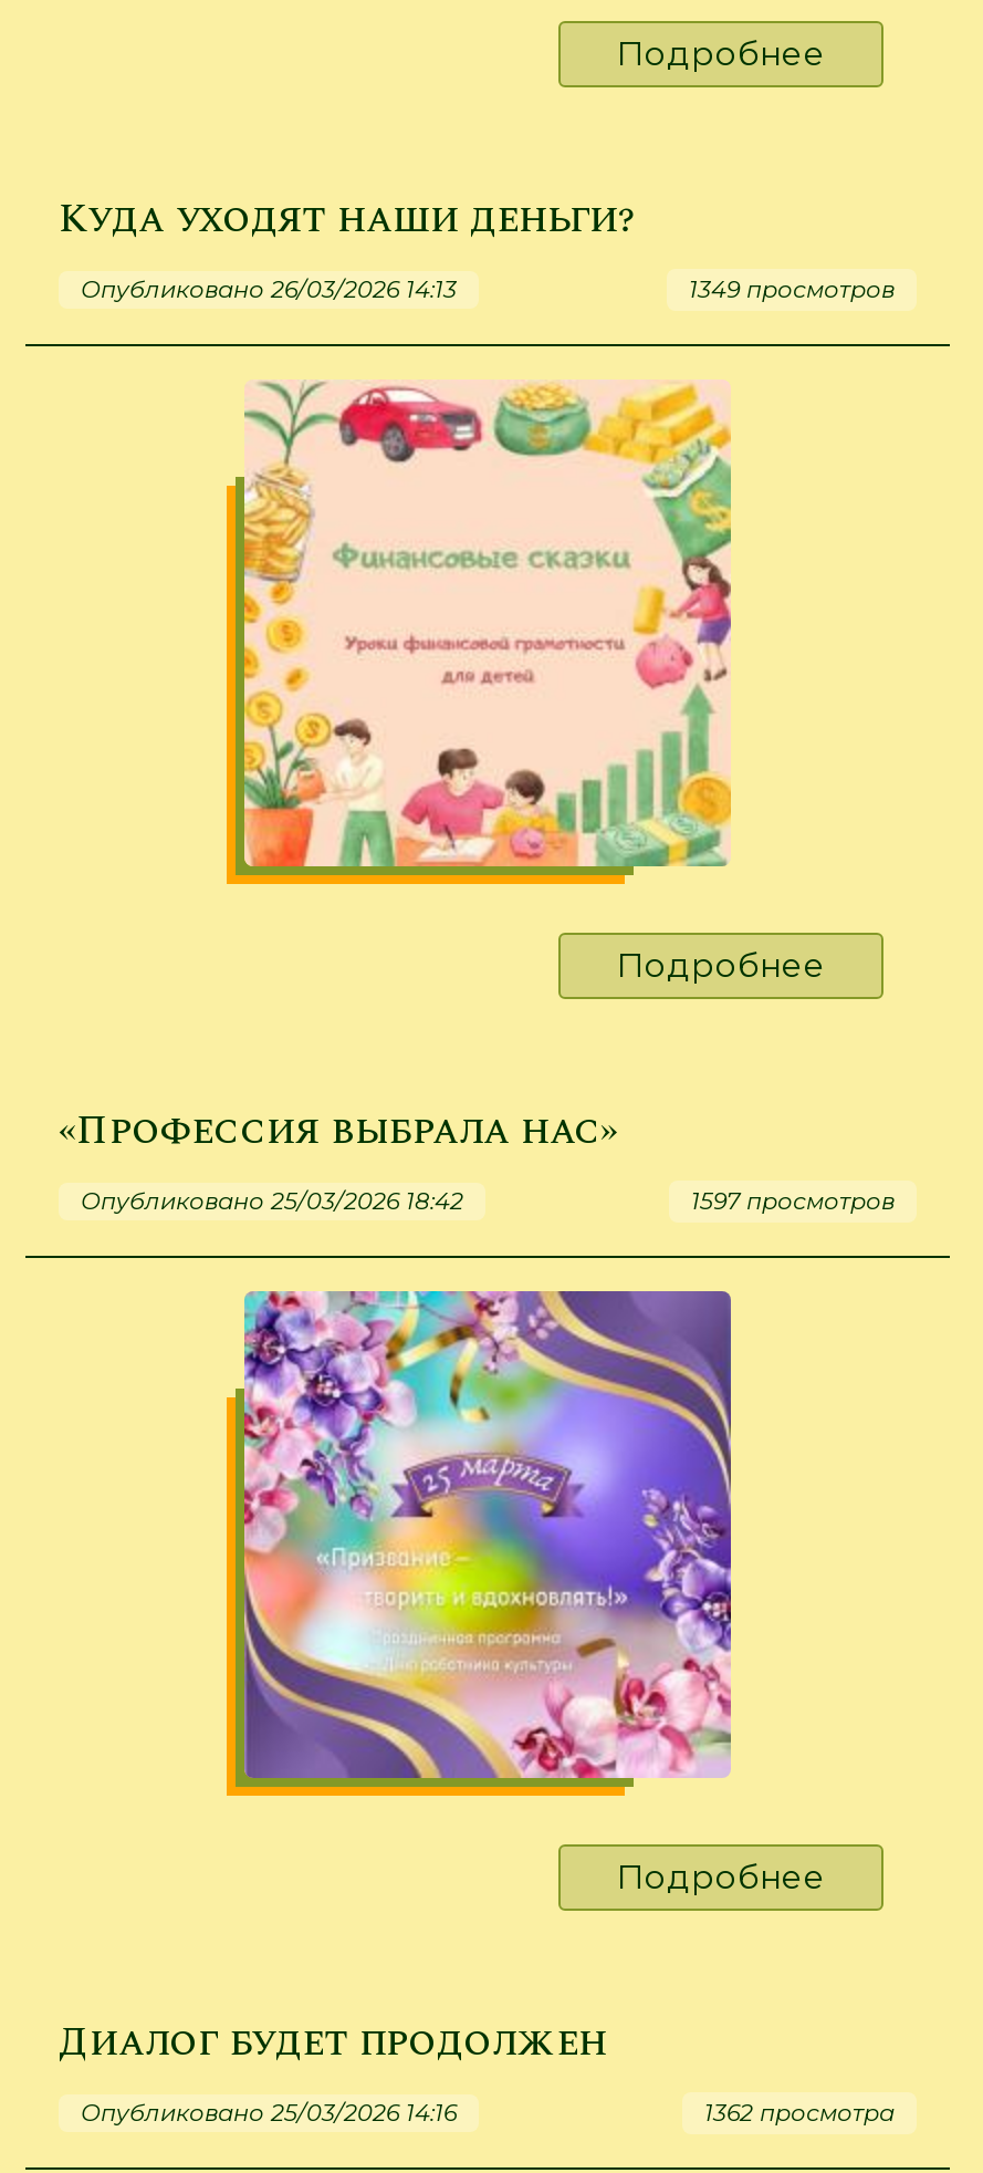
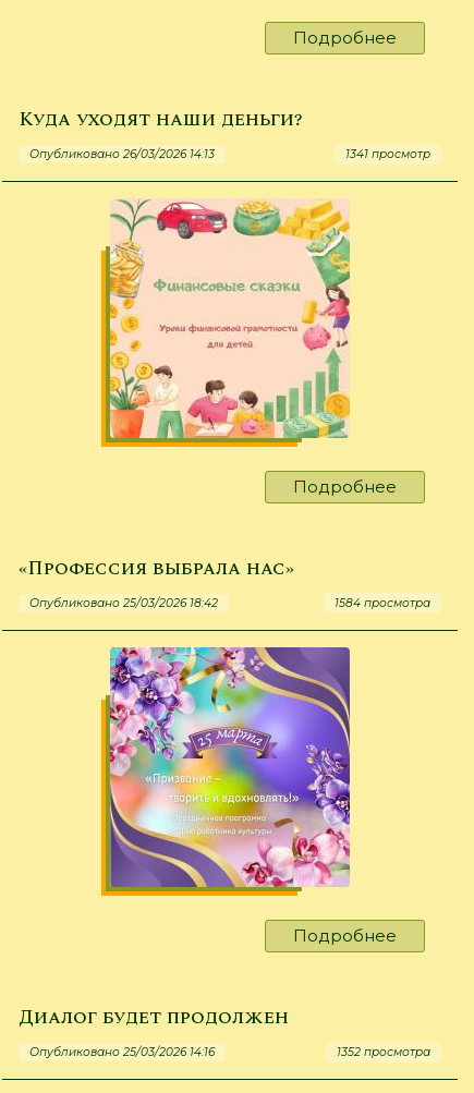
[689,275,895,304] 1349 просмотров -> [345,147,430,161] 1341 просмотр
[691,1187,895,1216] 1597 просмотров -> [335,596,430,610] 1584 просмотра
[704,2099,895,2128] 1362 просмотра -> [337,1045,430,1059] 1352 просмотра

